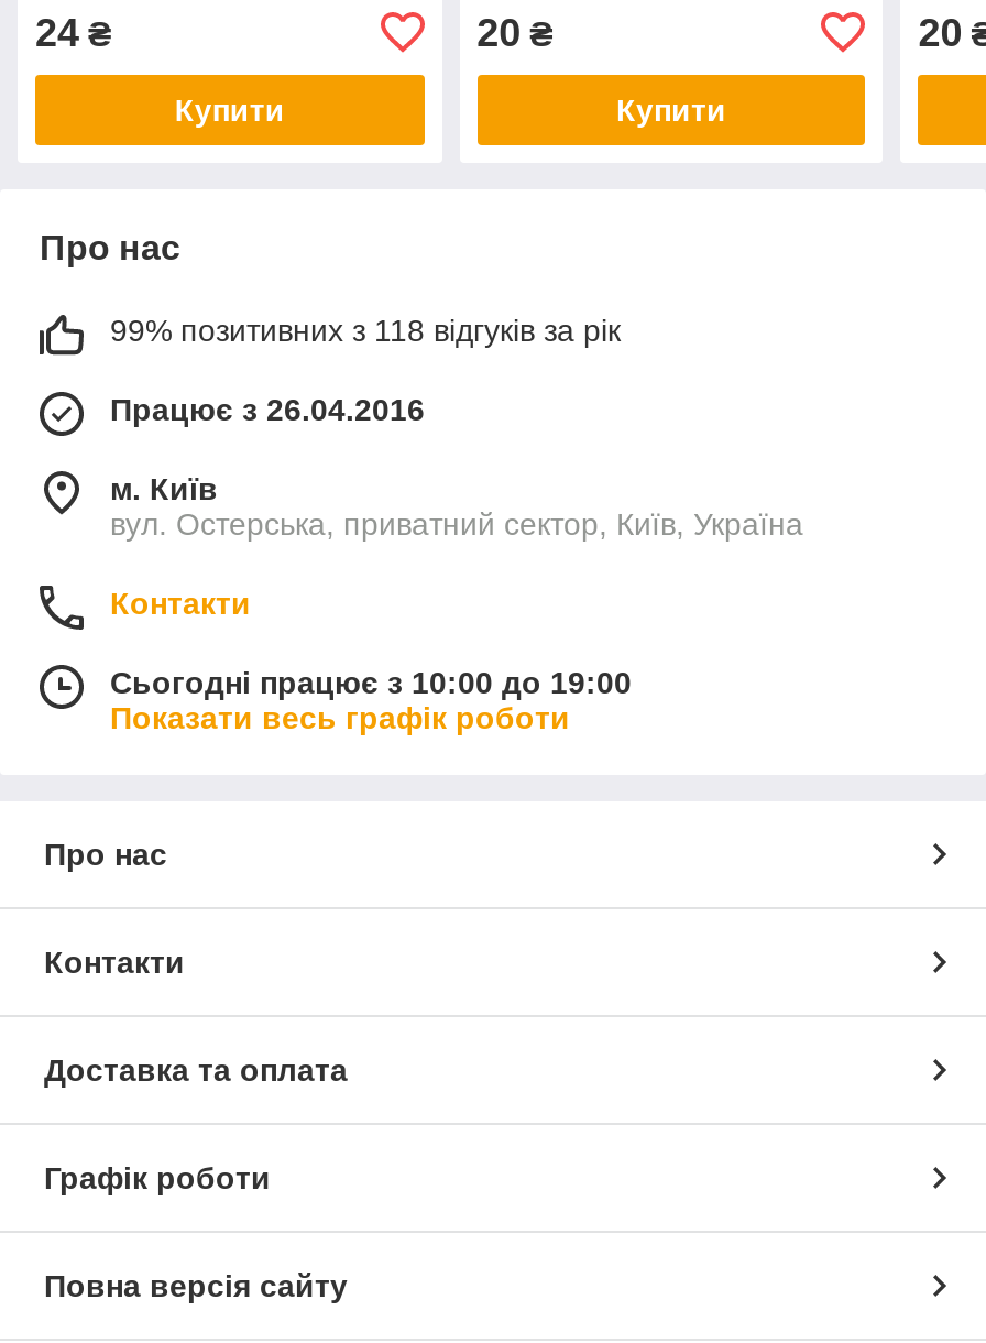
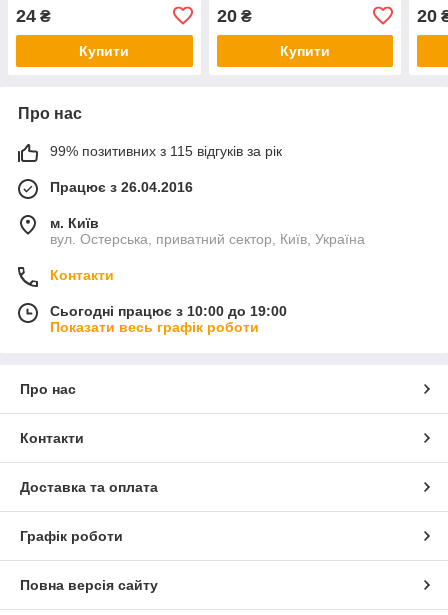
[110,312,621,347] 99% позитивних з 118 відгуків за рік -> [50,143,282,159] 99% позитивних з 115 відгуків за рік

